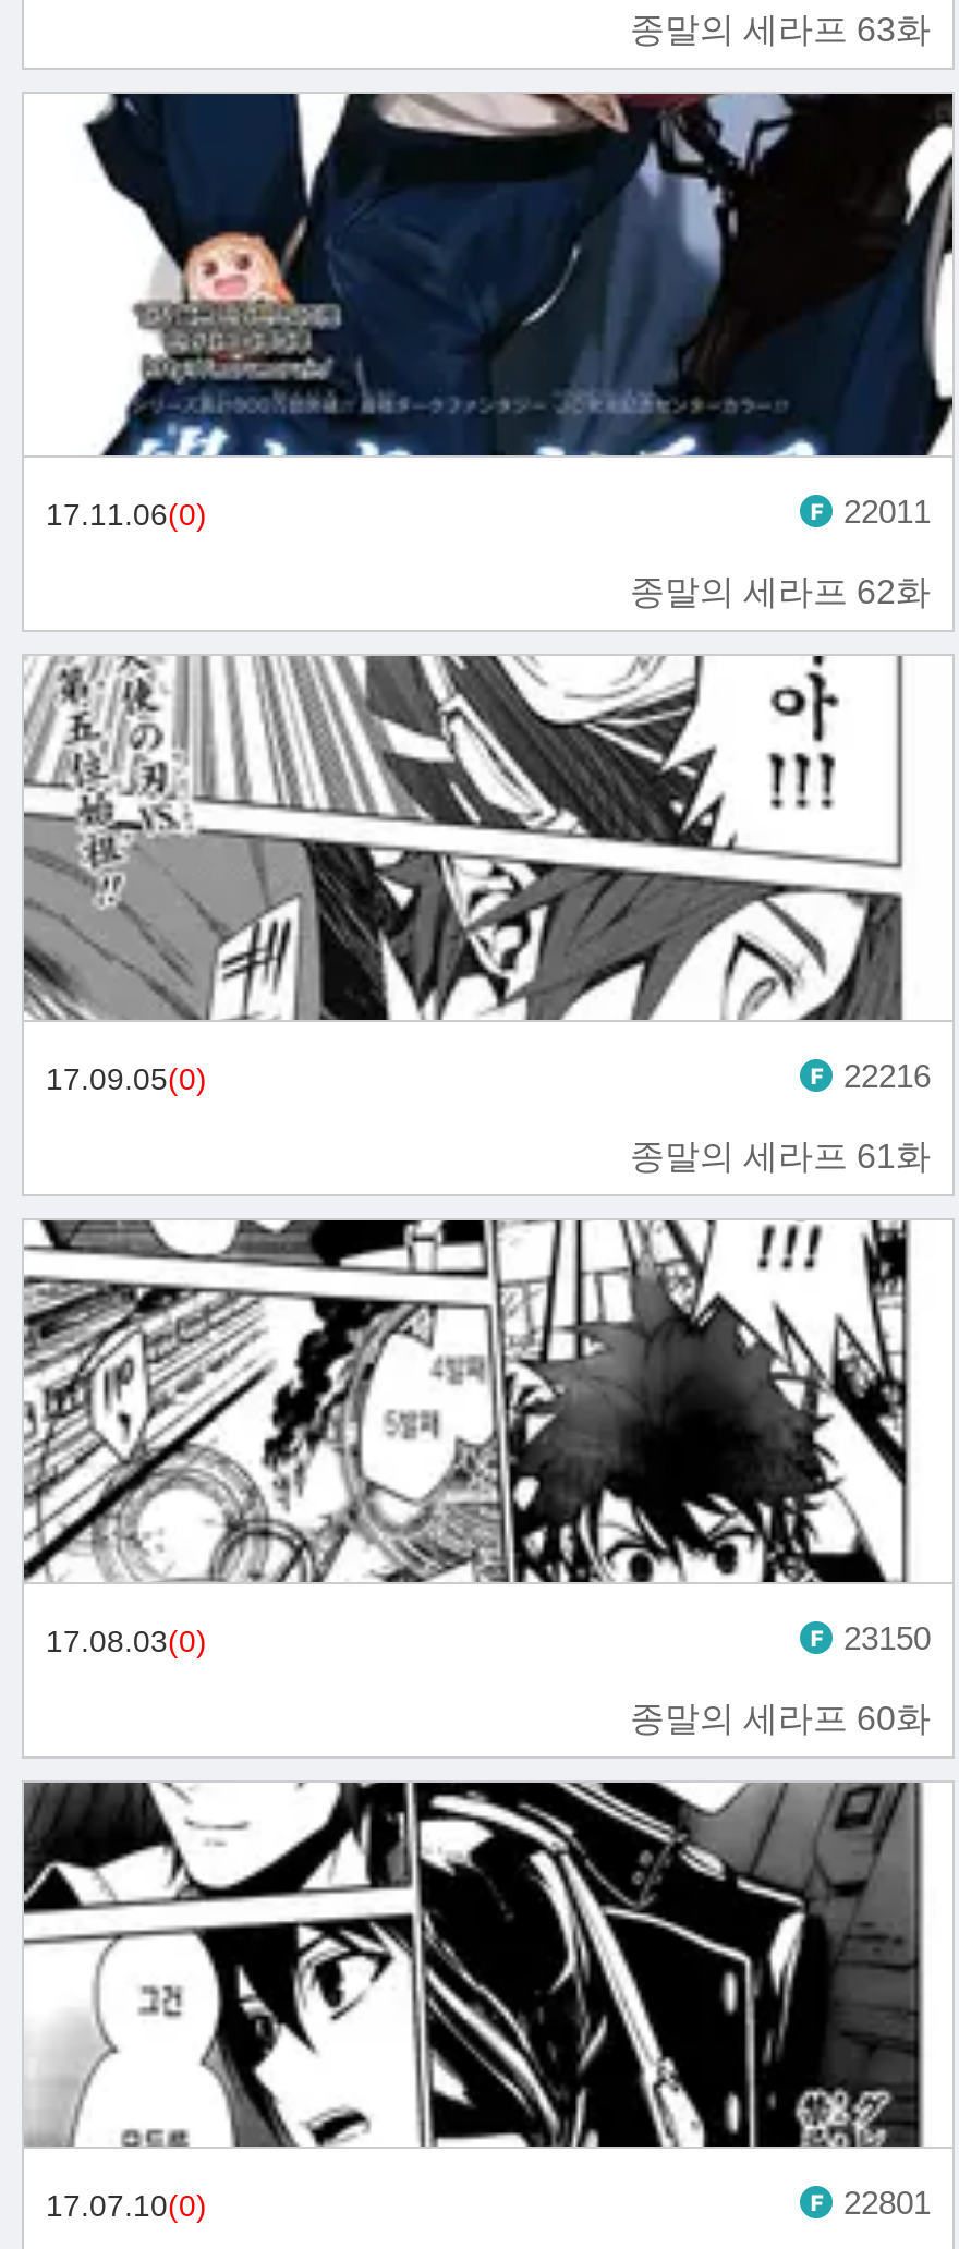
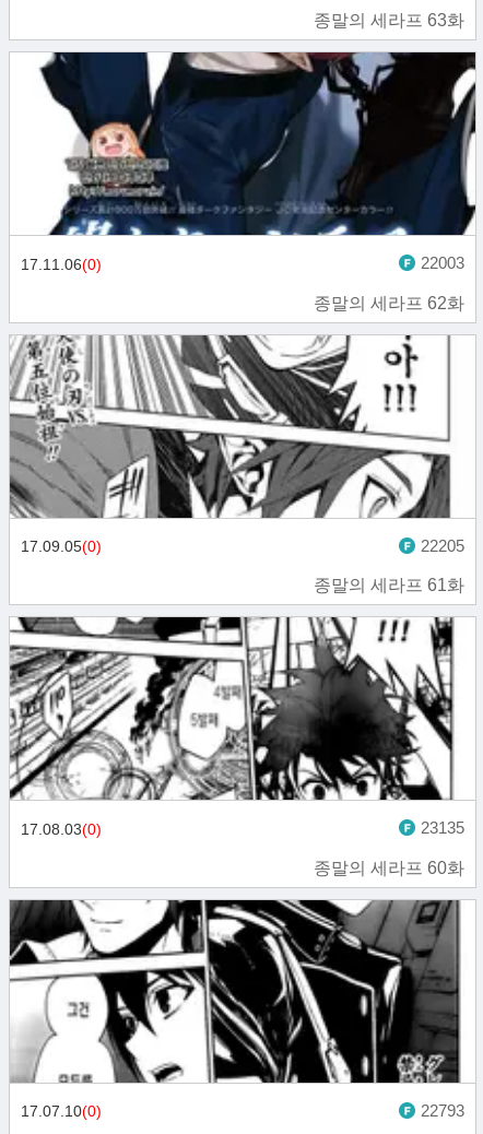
[843,493,931,530] 22011 -> [421,254,464,272] 22003
[843,1056,931,1093] 22216 -> [421,536,464,555] 22205
[843,1619,931,1656] 23150 -> [421,818,464,837] 23135
[843,2183,931,2220] 22801 -> [421,1101,464,1119] 22793

